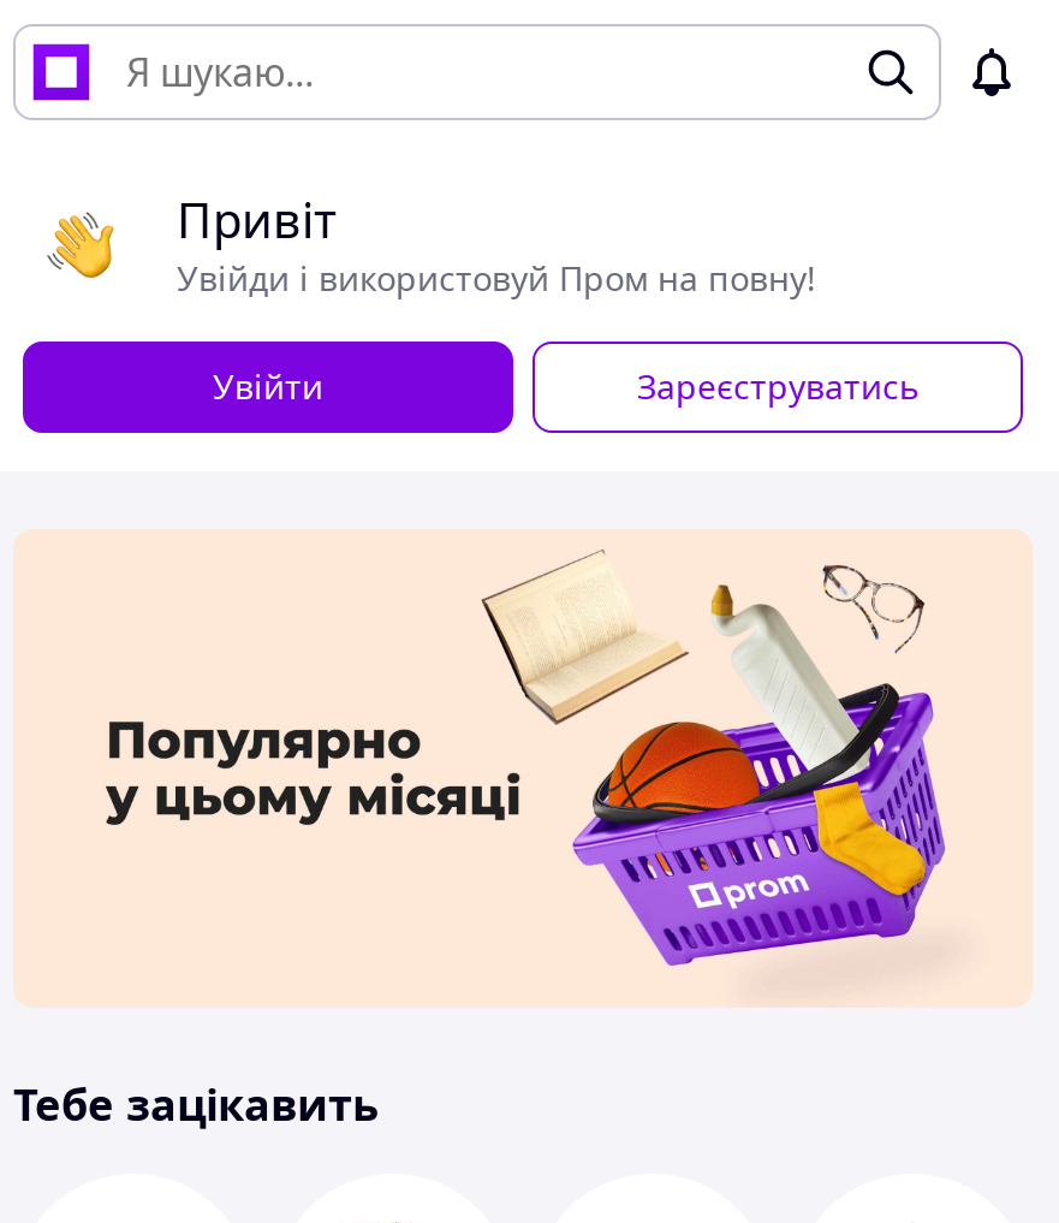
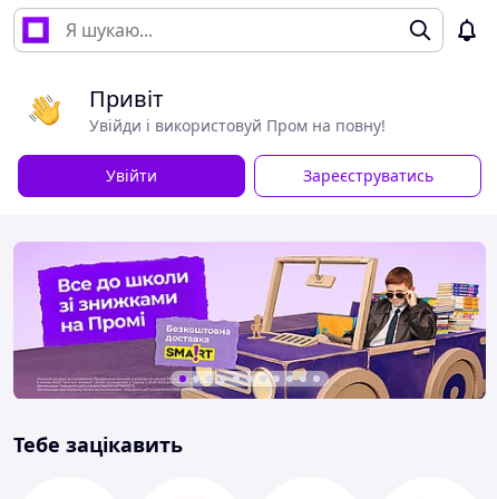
[16,532,1030,1005] [image] -> [12,242,487,400] [image]

